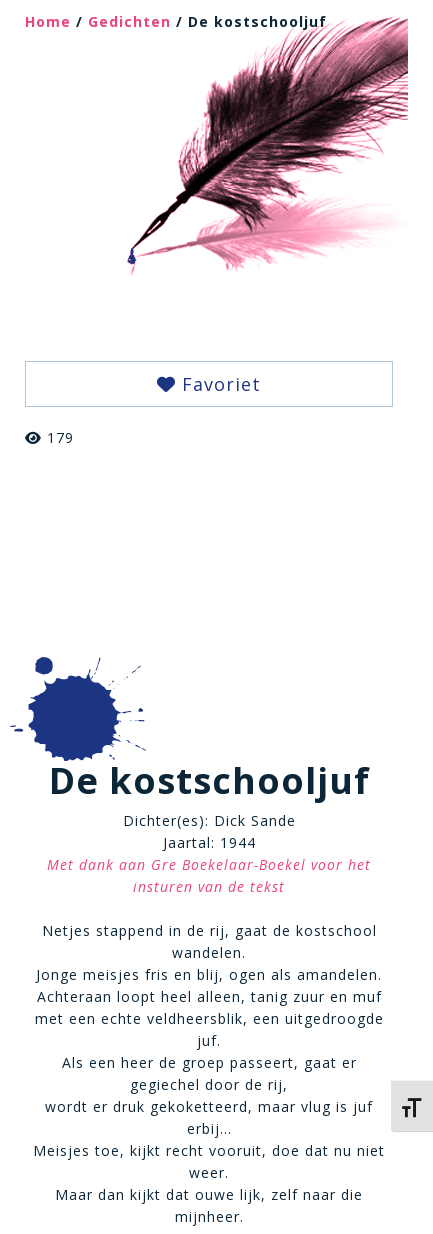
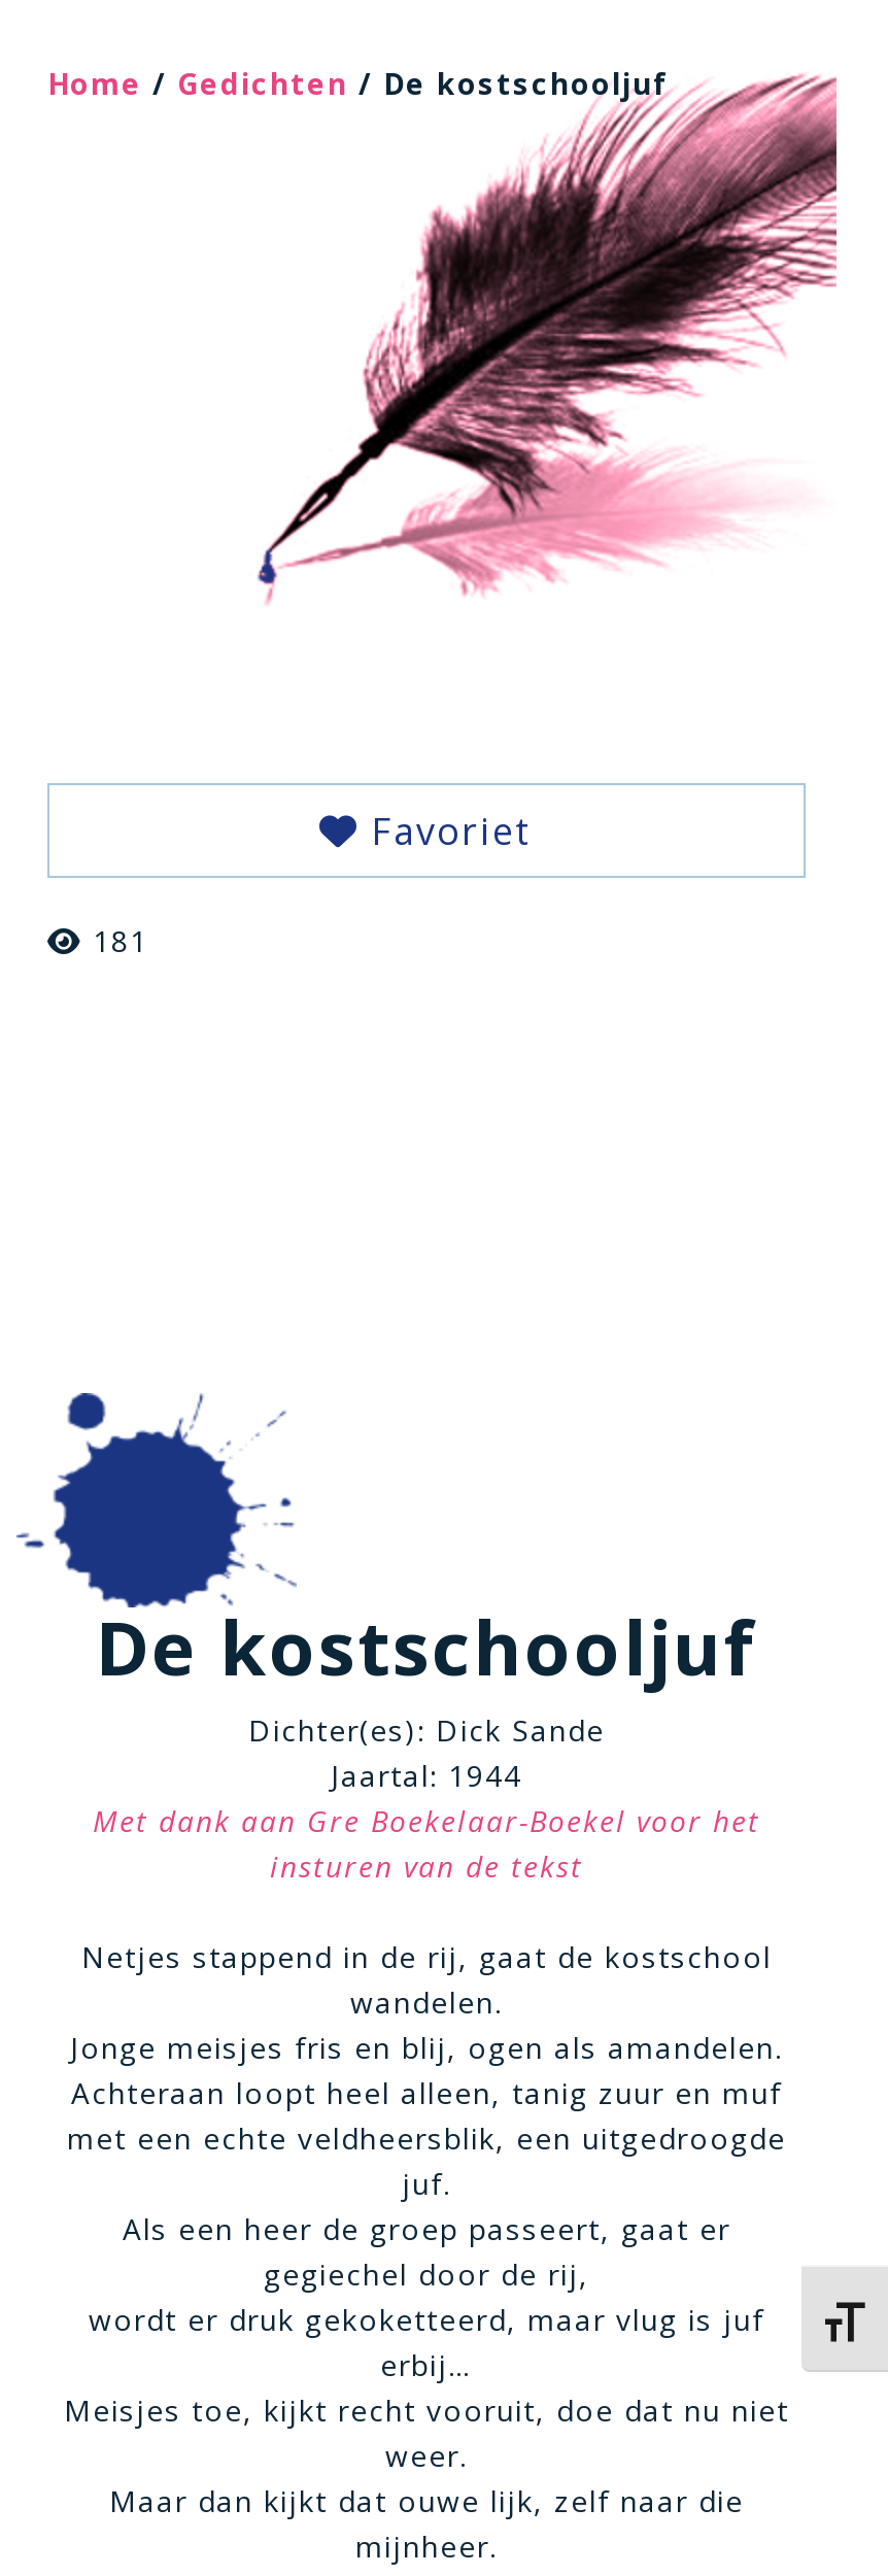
[42,428,74,447] 179 -> [82,921,148,960] 181

